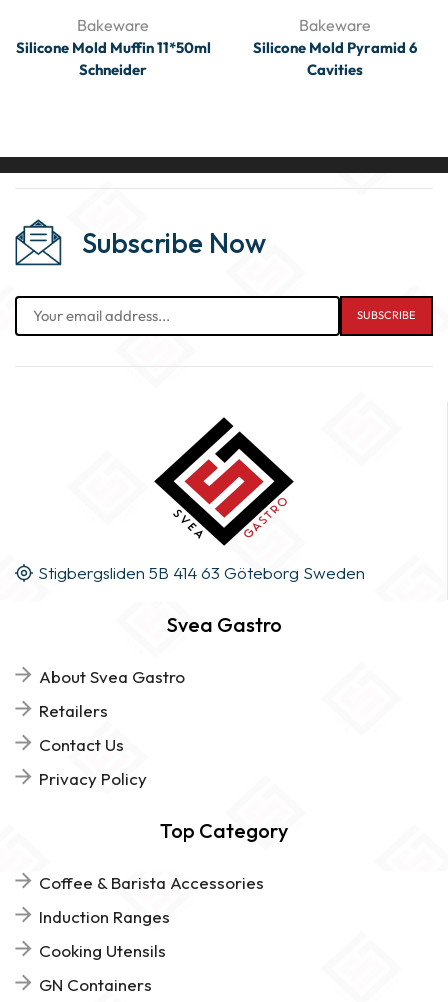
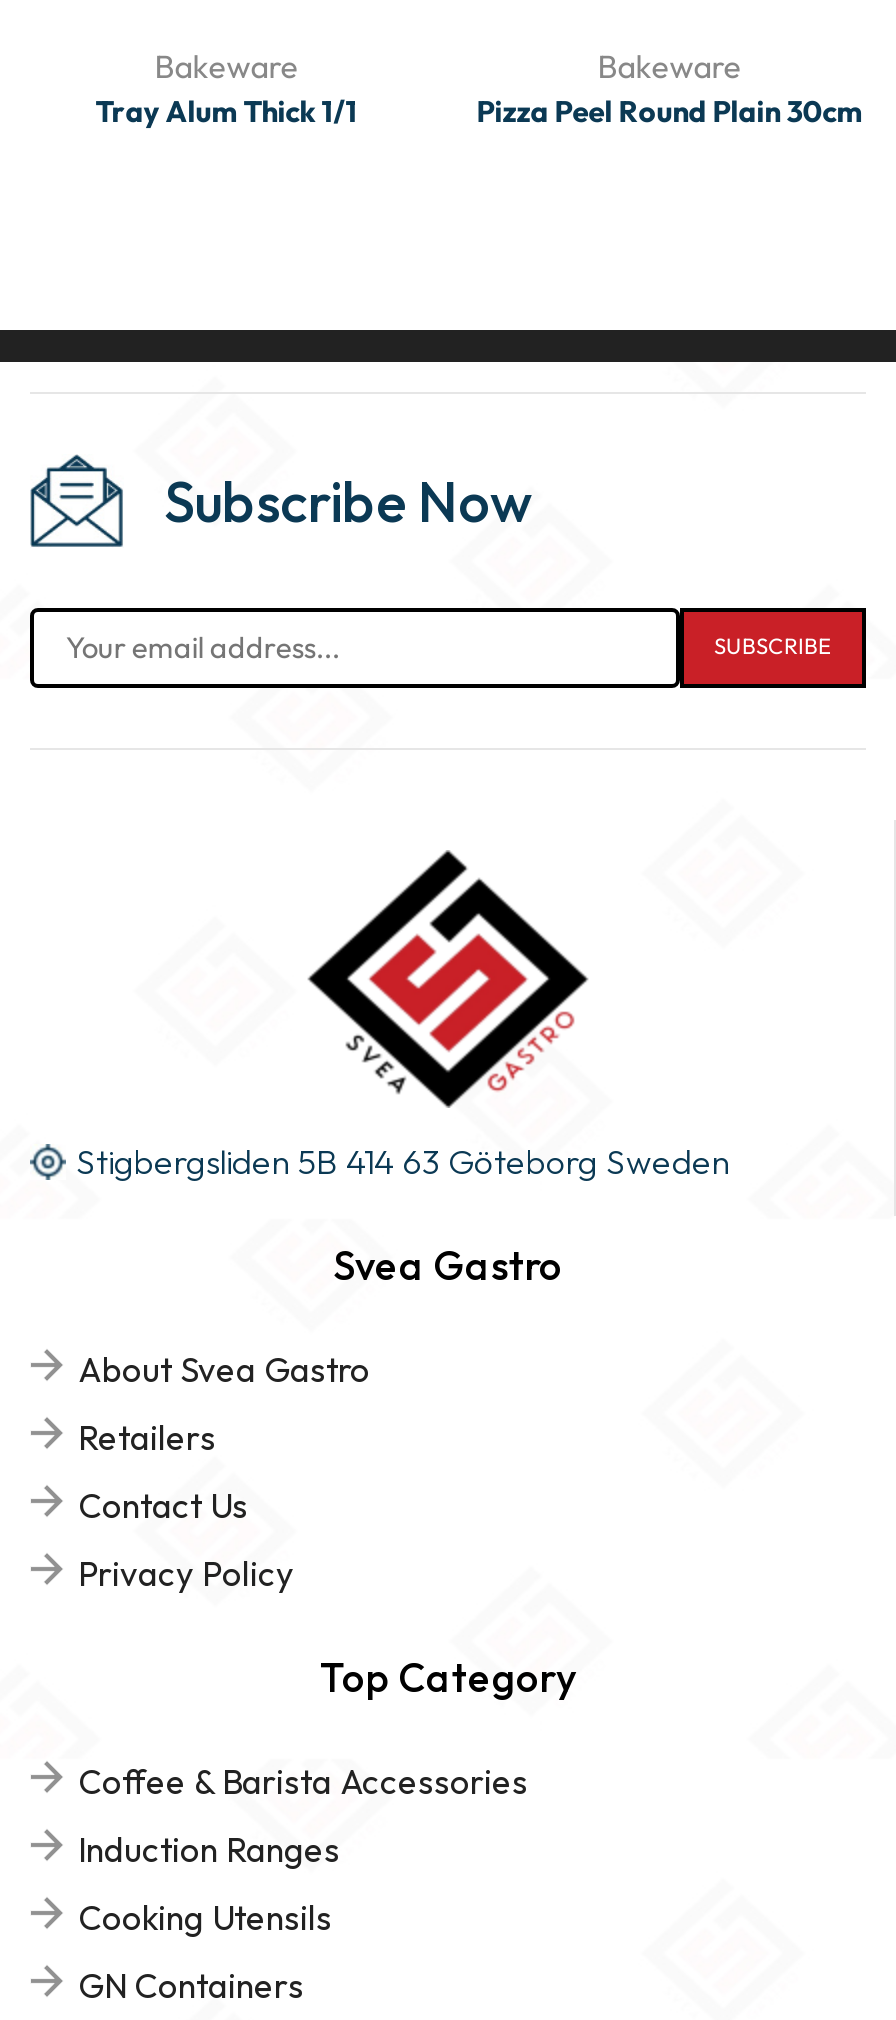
[16,38,211,79] Silicone Mold Muffin 11*50ml | Schneider -> [96,92,358,130] Tray Alum Thick 1/1
[253,38,417,79] Silicone Mold Pyramid 6 | Cavities -> [476,92,862,130] Pizza Peel Round Plain 30cm

